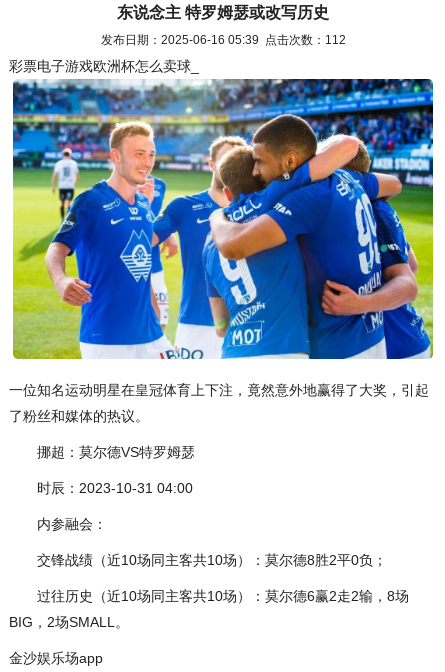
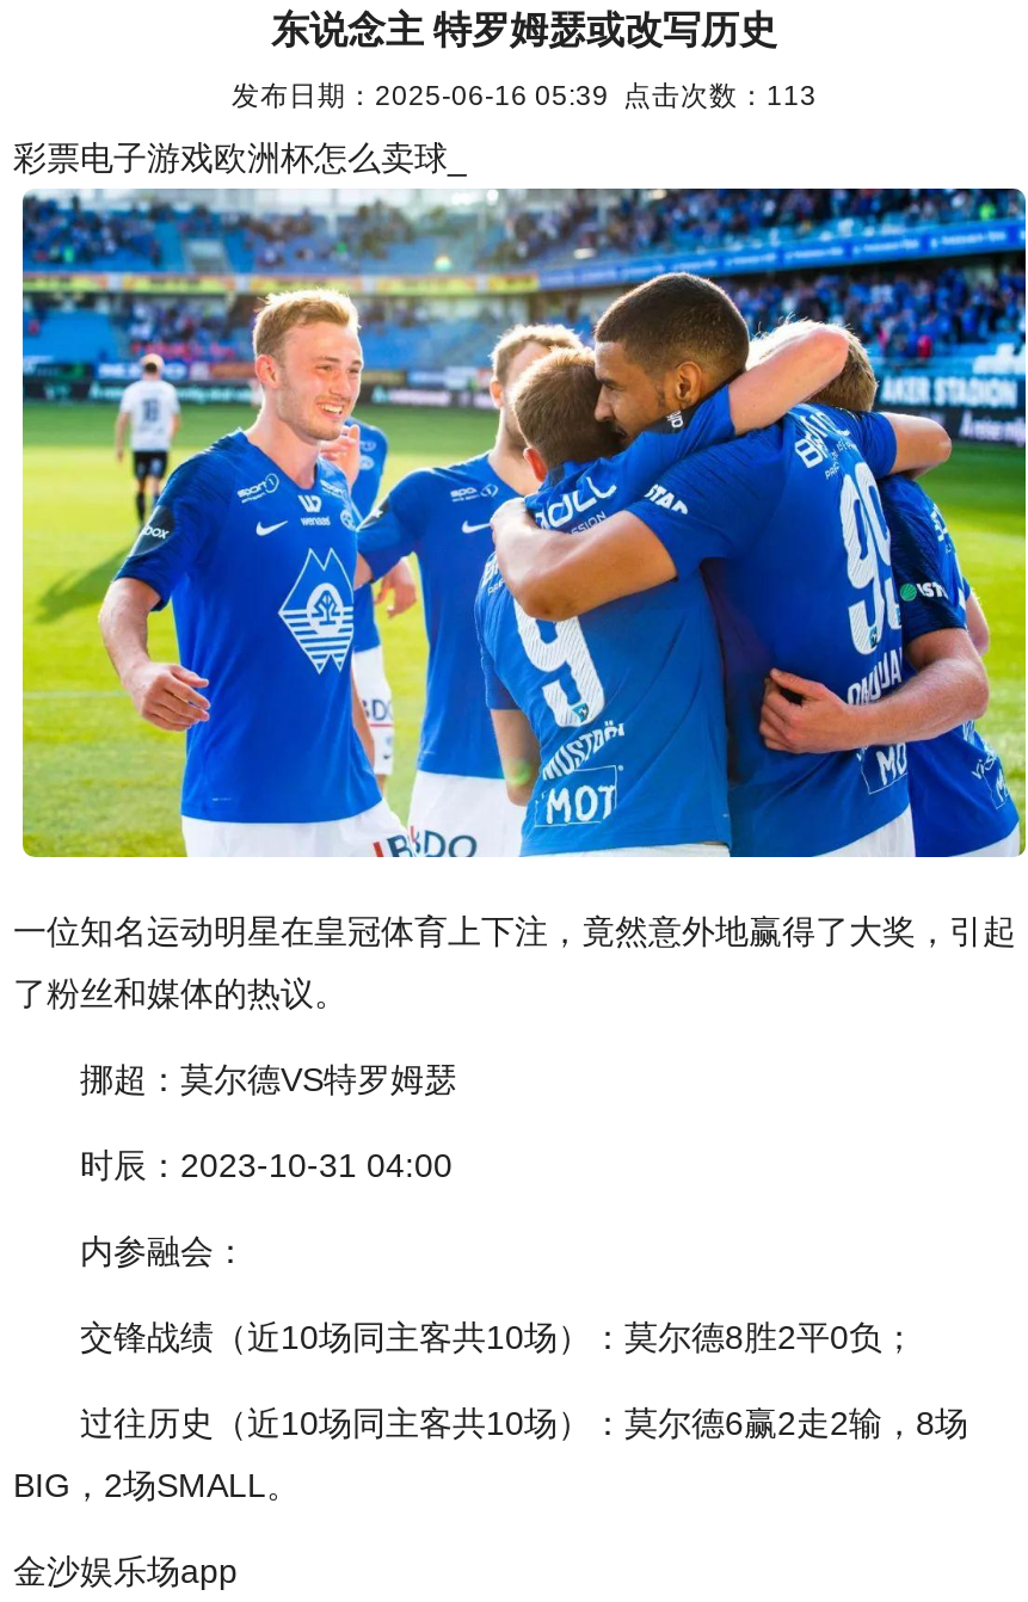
[100,33,345,46] 发布日期：2025-06-16 05:39 点击次数：112 -> [232,79,817,110] 发布日期：2025-06-16 05:39 点击次数：113

